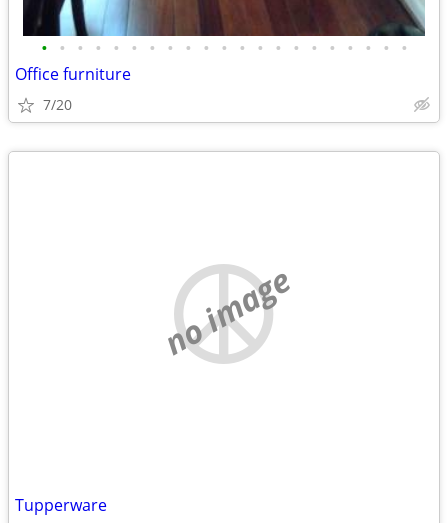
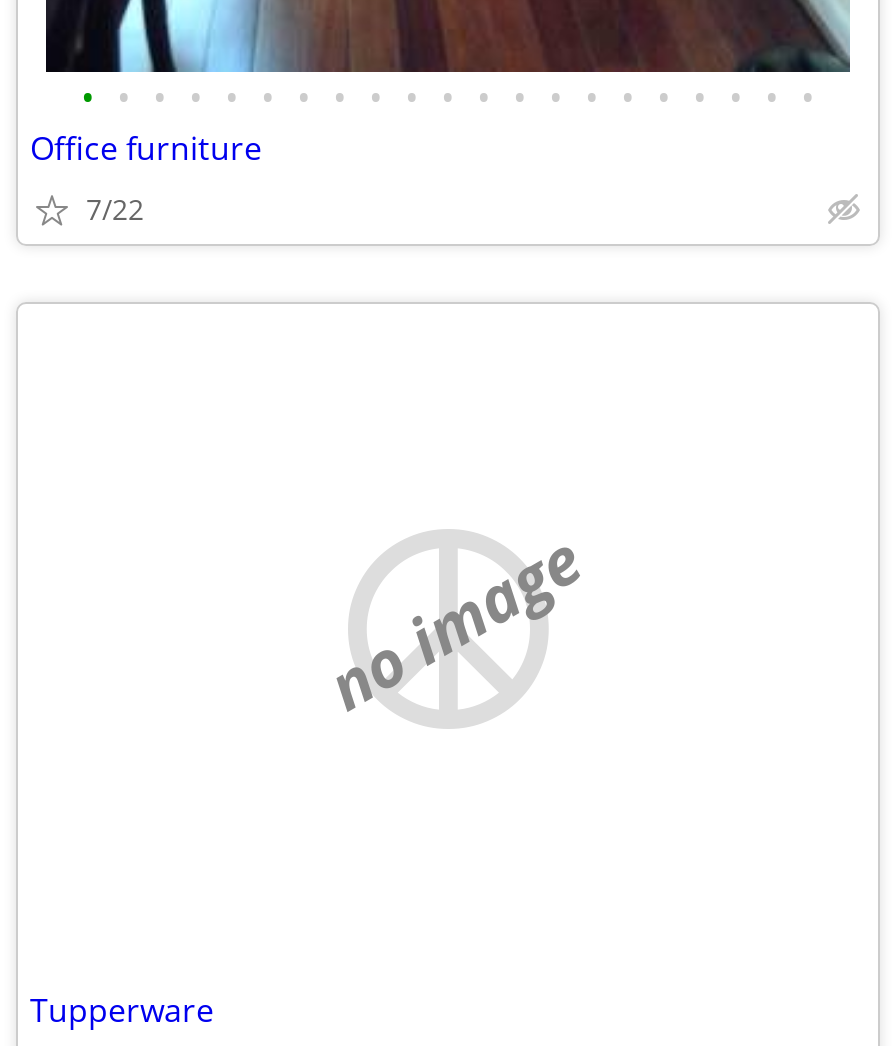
[43,95,72,114] 7/20 -> [86,190,144,228] 7/22

